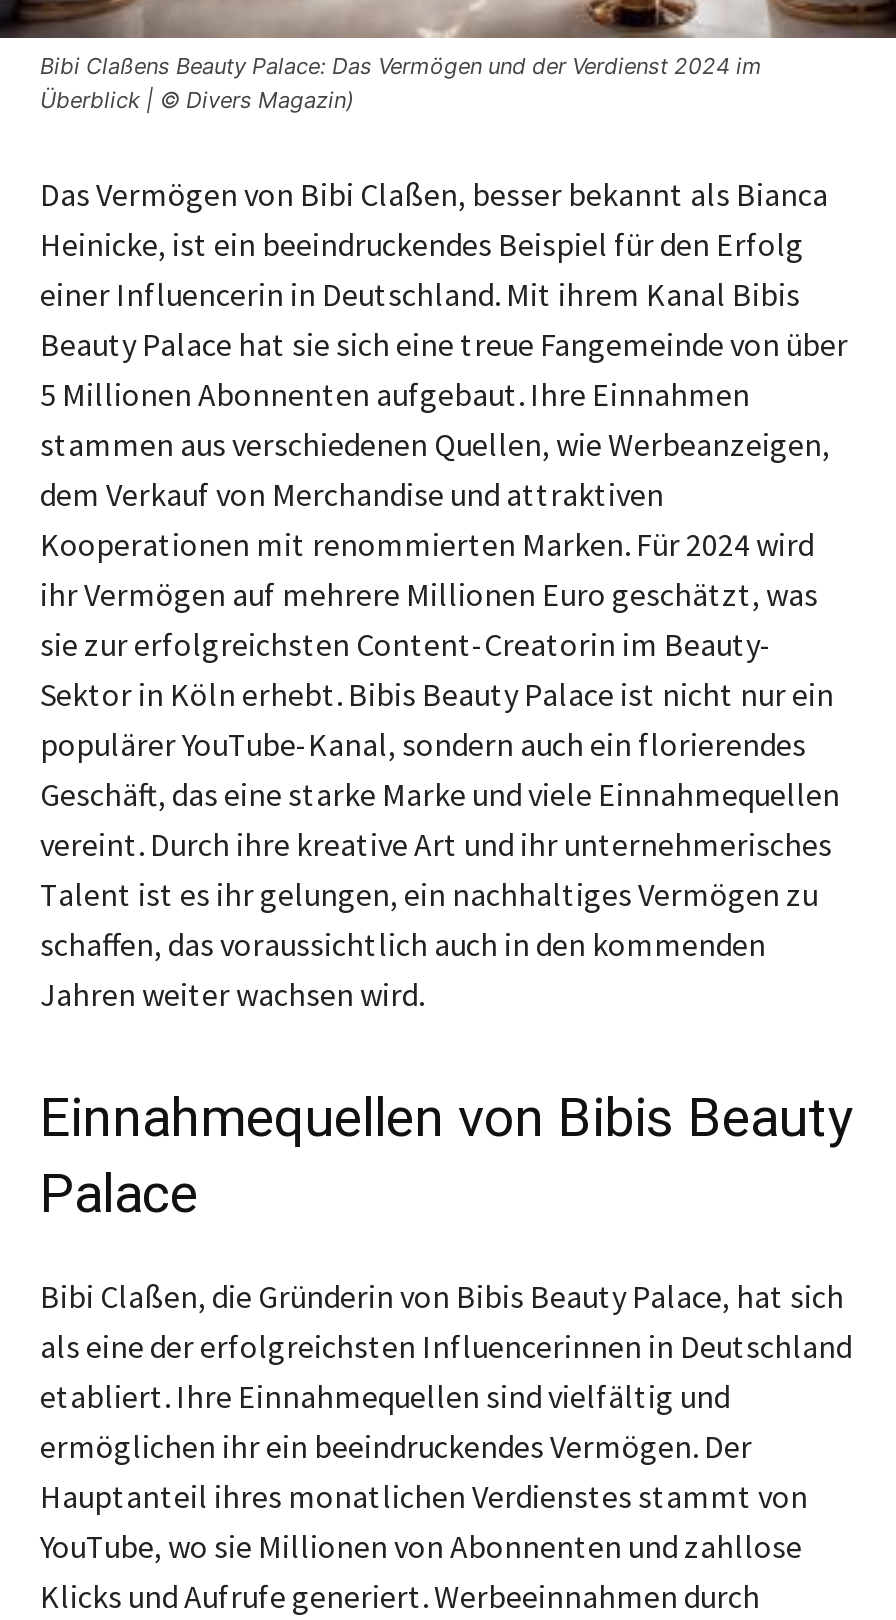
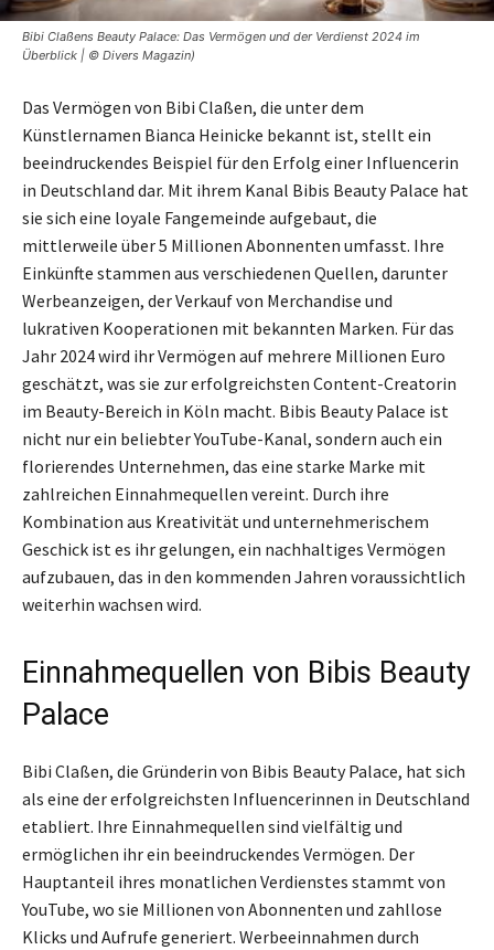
[40,174,848,1014] Das Vermögen von Bibi Claßen, besser bekannt als Bianca | Heinicke, ist ein beeindruckendes Beispiel für den Erfolg | einer Influencerin in Deutschland. Mit ihrem Kanal Bibis | Beauty Palace hat sie sich eine treue Fangemeinde von über | 5 Millionen Abonnenten aufgebaut. Ihre Einnahmen | stammen aus verschiedenen Quellen, wie Werbeanzeigen, | dem Verkauf von Merchandise und attraktiven | Kooperationen mit renommierten Marken. Für 2024 wird | ihr Vermögen auf mehrere Millionen Euro geschätzt, was | sie zur erfolgreichsten Content-Creatorin im Beauty- | Sektor in Köln erhebt. Bibis Beauty Palace ist nicht nur ein | populärer YouTube-Kanal, sondern auch ein florierendes | Geschäft, das eine starke Marke und viele Einnahmequellen | vereint. Durch ihre kreative Art und ihr unternehmerisches | Talent ist es ihr gelungen, ein nachhaltiges Vermögen zu | schaffen, das voraussichtlich auch in den kommenden | Jahren weiter wachsen wird. -> [22,96,469,615] Das Vermögen von Bibi Claßen, die unter dem | Künstlernamen Bianca Heinicke bekannt ist, stellt ein | beeindruckendes Beispiel für den Erfolg einer Influencerin | in Deutschland dar. Mit ihrem Kanal Bibis Beauty Palace hat | sie sich eine loyale Fangemeinde aufgebaut, die | mittlerweile über 5 Millionen Abonnenten umfasst. Ihre | Einkünfte stammen aus verschiedenen Quellen, darunter | Werbeanzeigen, der Verkauf von Merchandise und | lukrativen Kooperationen mit bekannten Marken. Für das | Jahr 2024 wird ihr Vermögen auf mehrere Millionen Euro | geschätzt, was sie zur erfolgreichsten Content-Creatorin | im Beauty-Bereich in Köln macht. Bibis Beauty Palace ist | nicht nur ein beliebter YouTube-Kanal, sondern auch ein | florierendes Unternehmen, das eine starke Marke mit | zahlreichen Einnahmequellen vereint. Durch ihre | Kombination aus Kreativität und unternehmerischem | Geschick ist es ihr gelungen, ein nachhaltiges Vermögen | aufzubauen, das in den kommenden Jahren voraussichtlich | weiterhin wachsen wird.

